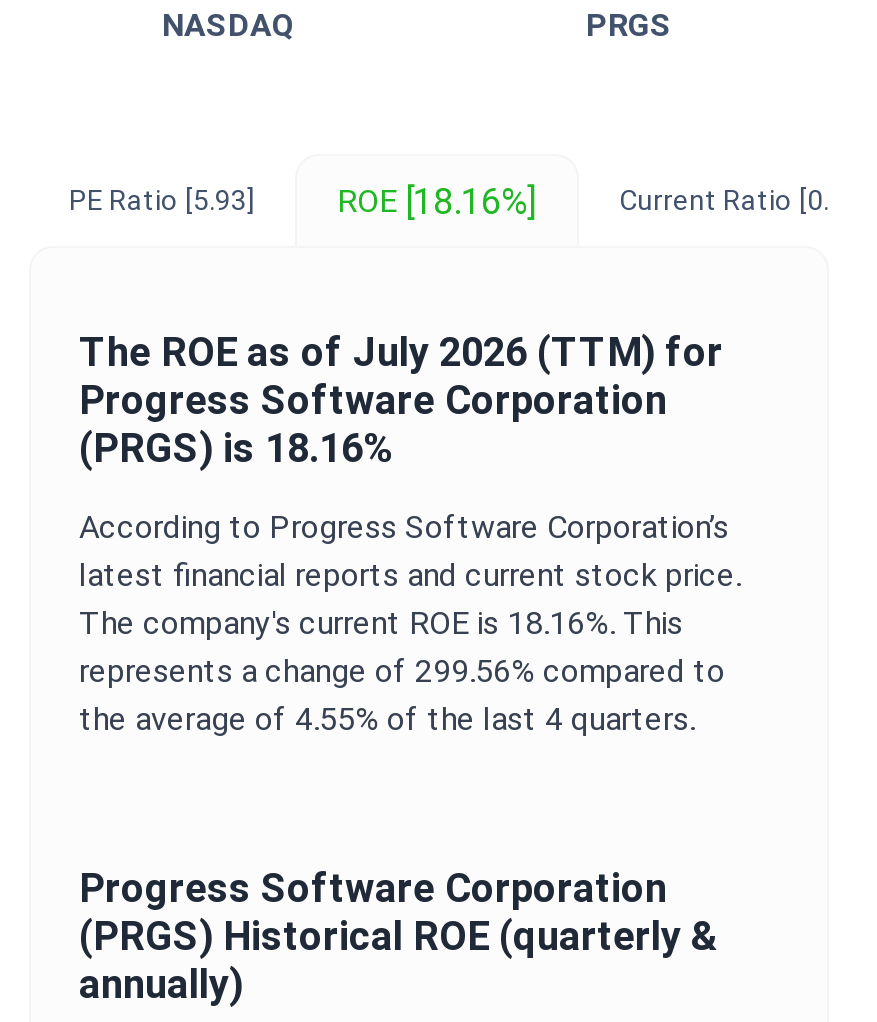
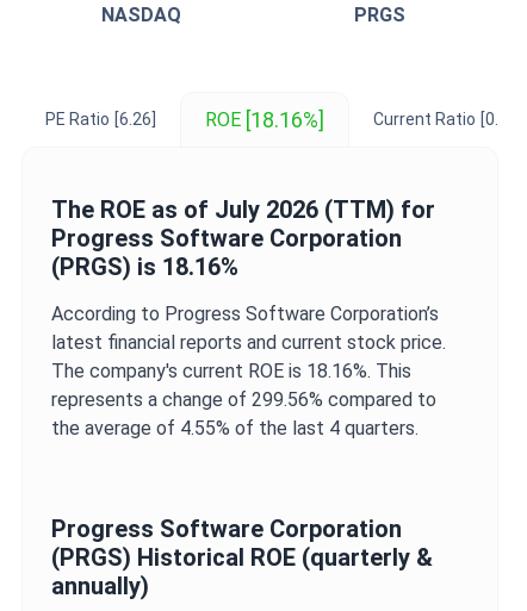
[69,184,255,216] PE Ratio [5.93] -> [45,110,156,129] PE Ratio [6.26]

